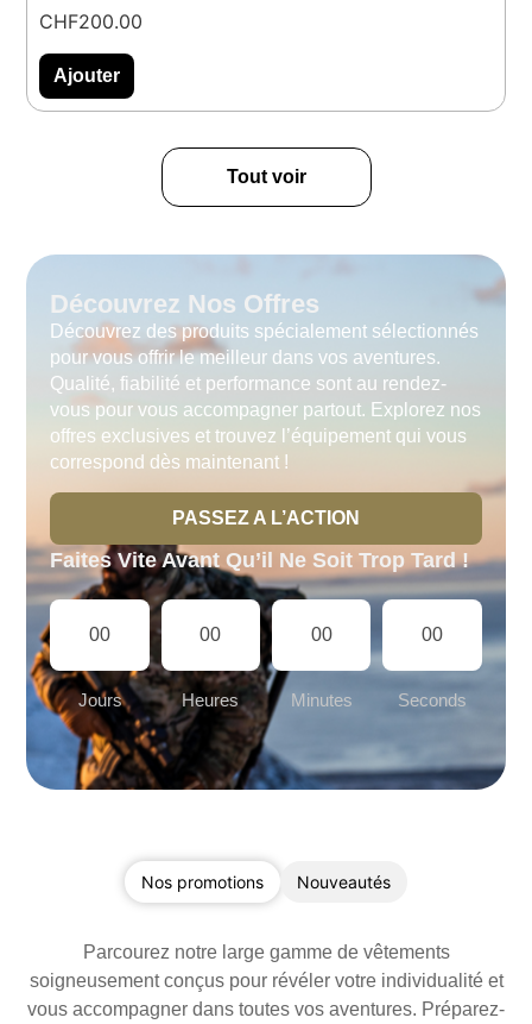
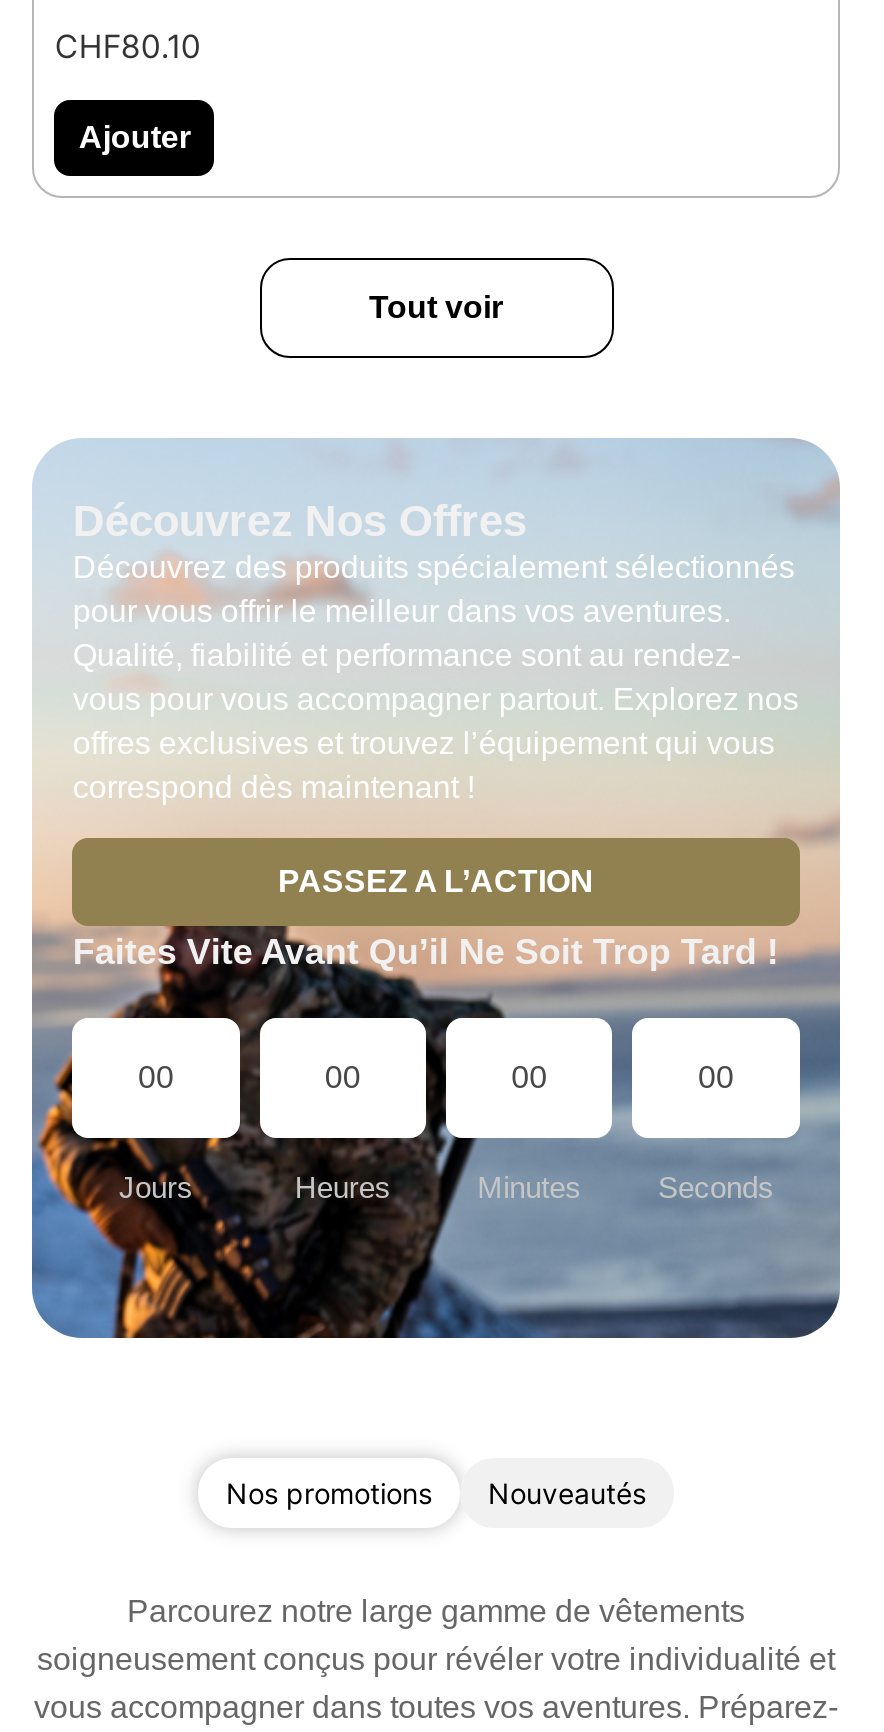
[40,10,143,34] CHF200.00 -> [55,27,201,67] CHF80.10

